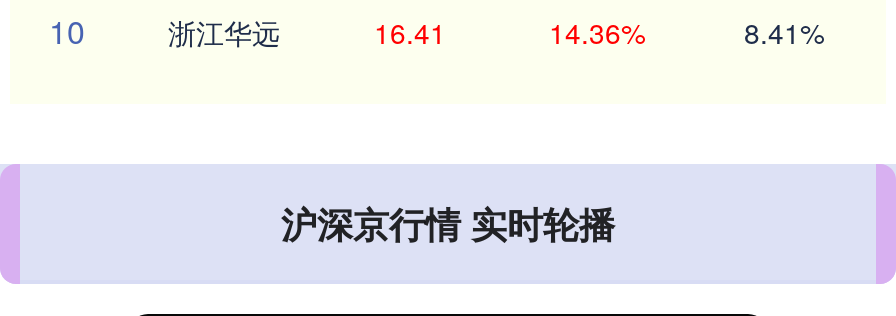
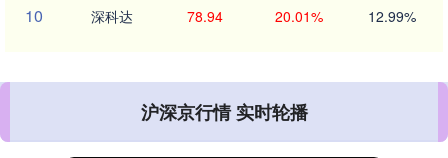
[168,12,824,52] 浙江华远 | 16.41 | 14.36% | 8.41% -> [91,6,416,26] 深科达 | 78.94 | 20.01% | 12.99%

